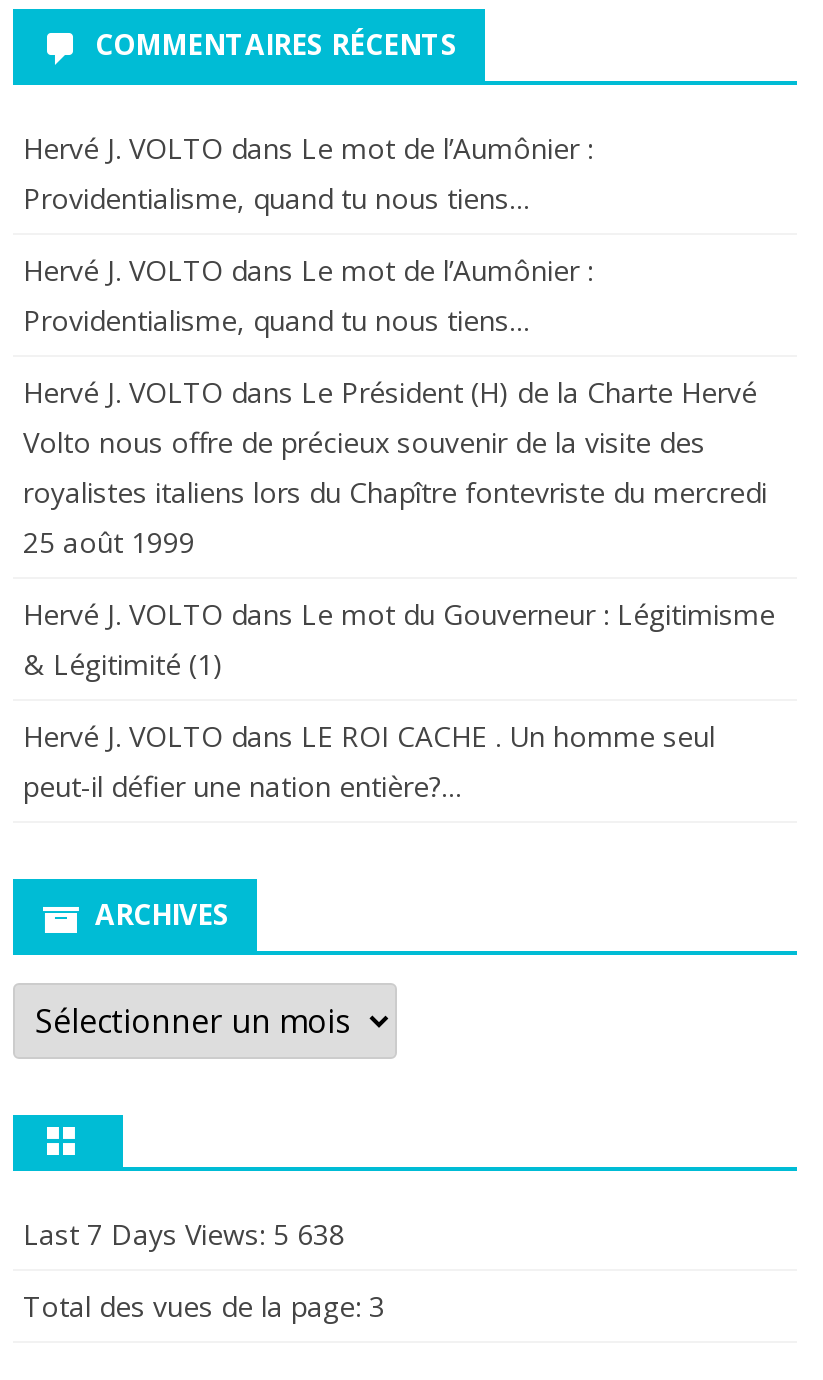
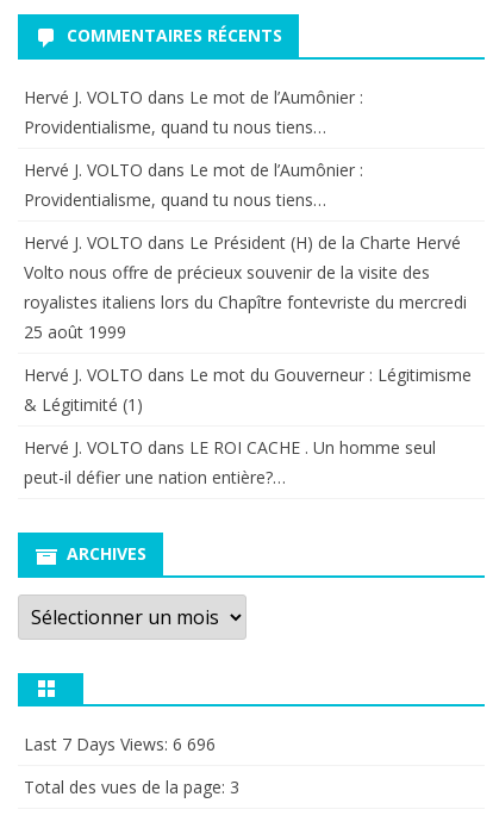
[23,1216,345,1254] Last 7 Days Views: 5 638 -> [24,733,216,756] Last 7 Days Views: 6 696

